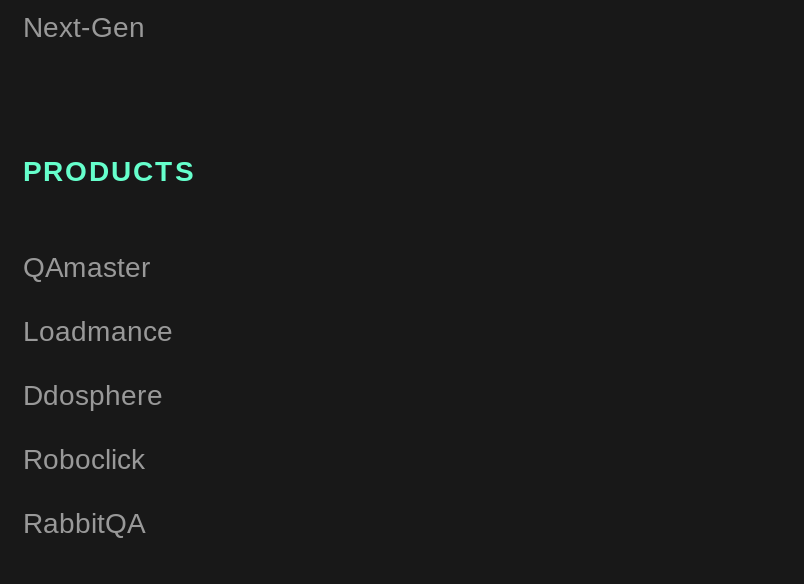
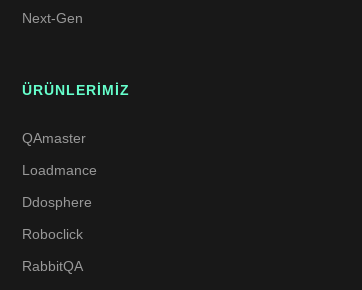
[23,155,195,187] PRODUCTS -> [22,82,130,98] ÜRÜNLERİMİZ

